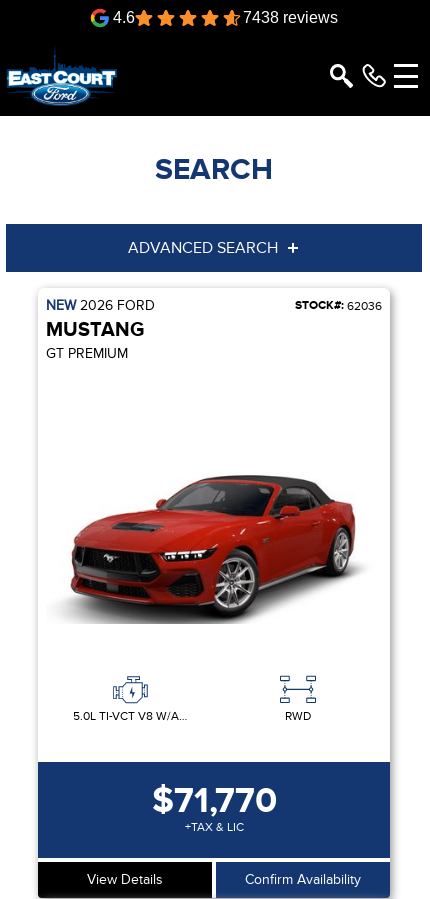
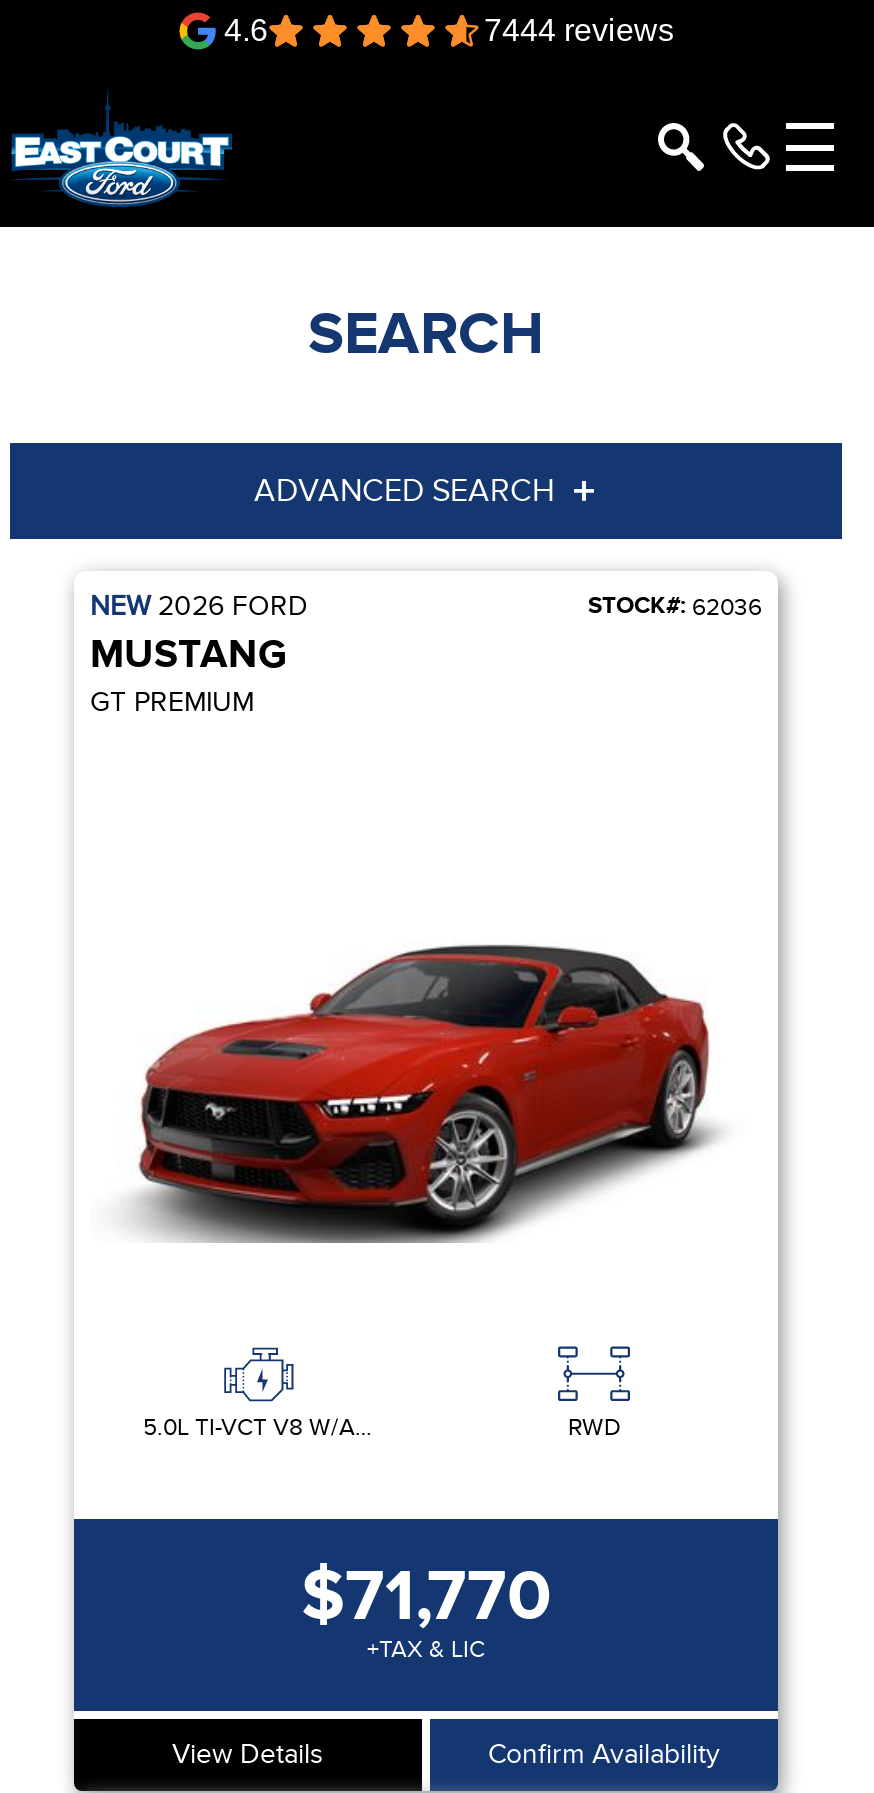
[243,9,338,26] 7438 reviews -> [484,13,674,47] 7444 reviews

